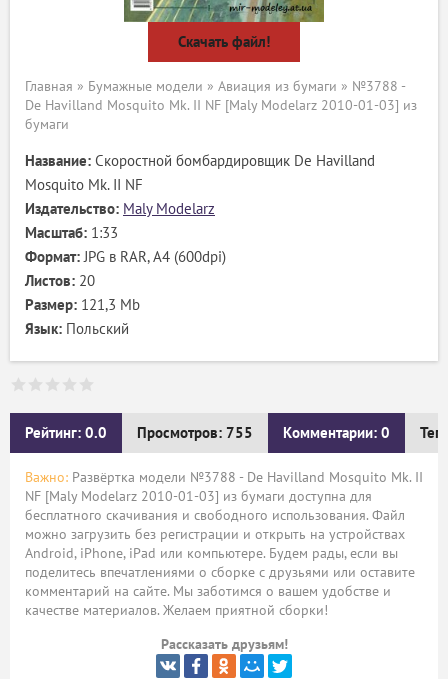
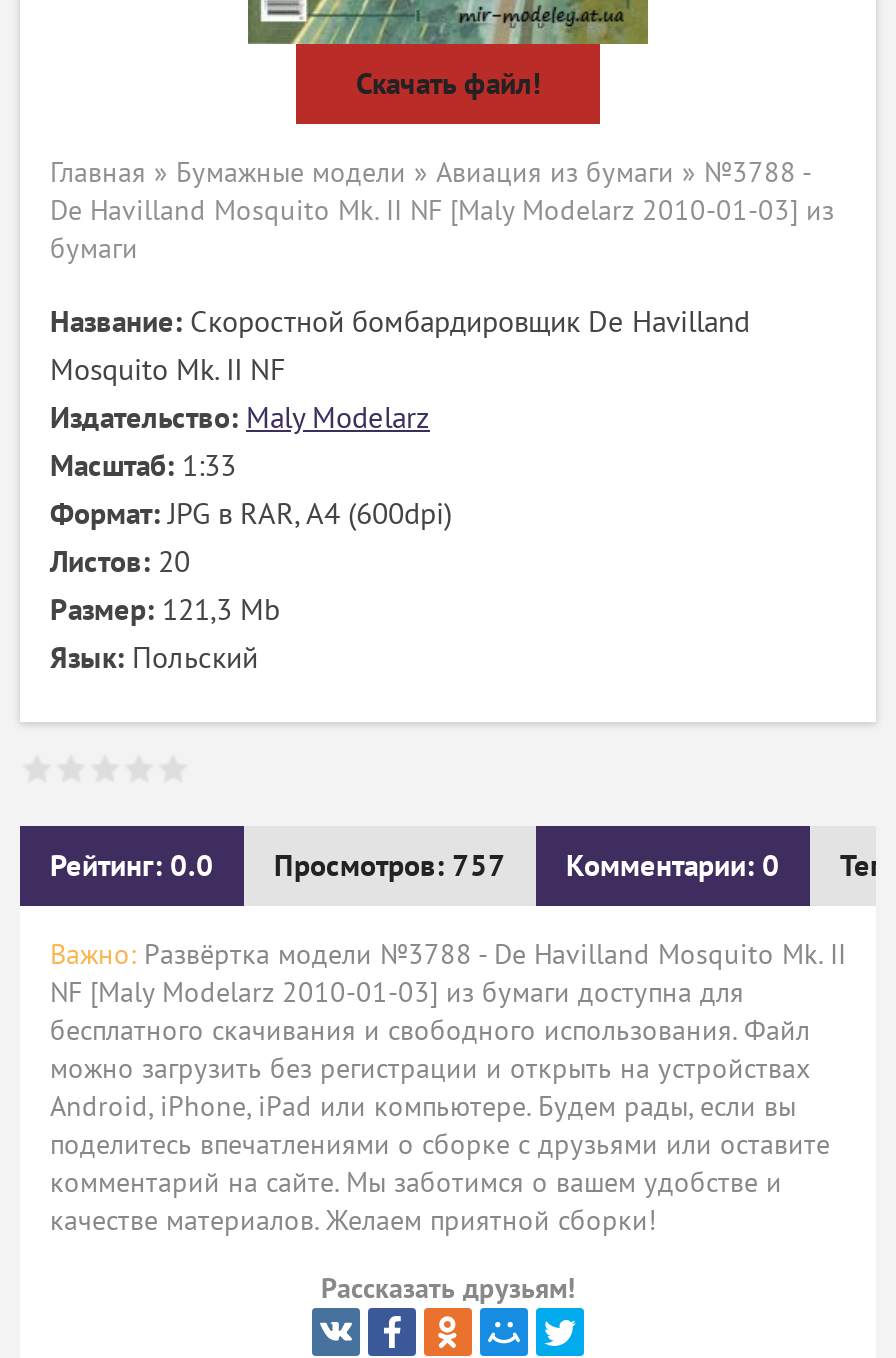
[137,424,253,442] Просмотров: 755 -> [274,849,506,885] Просмотров: 757

